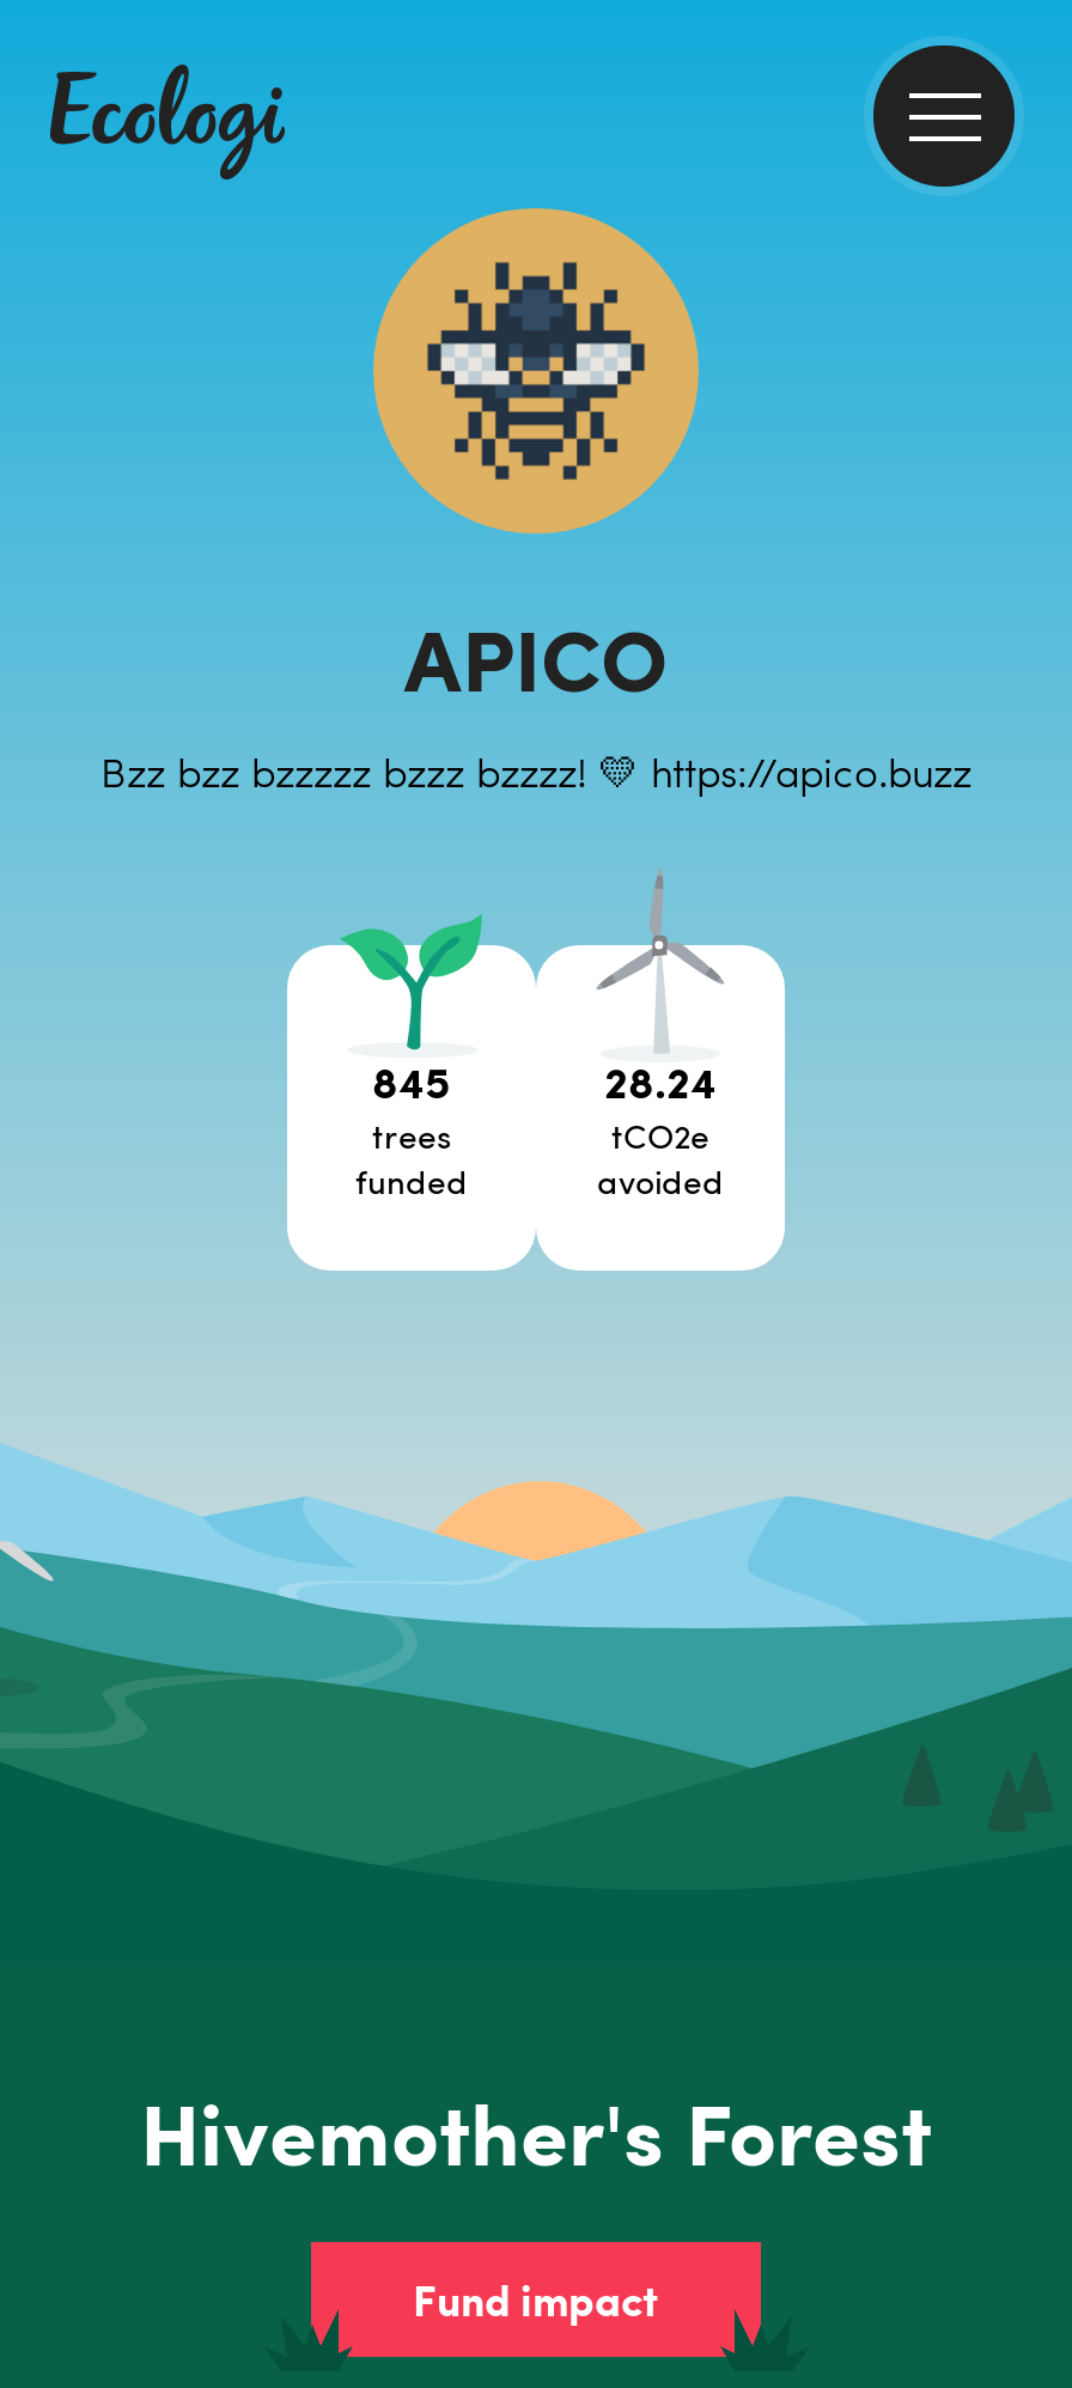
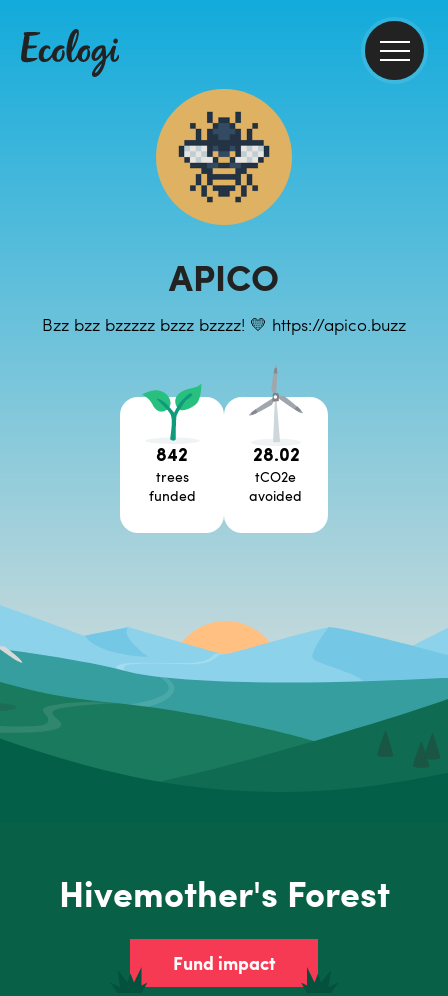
[372,1050,451,1113] 845 -> [156,441,188,467] 842
[604,1050,717,1113] 28.24 -> [252,441,299,467] 28.02

